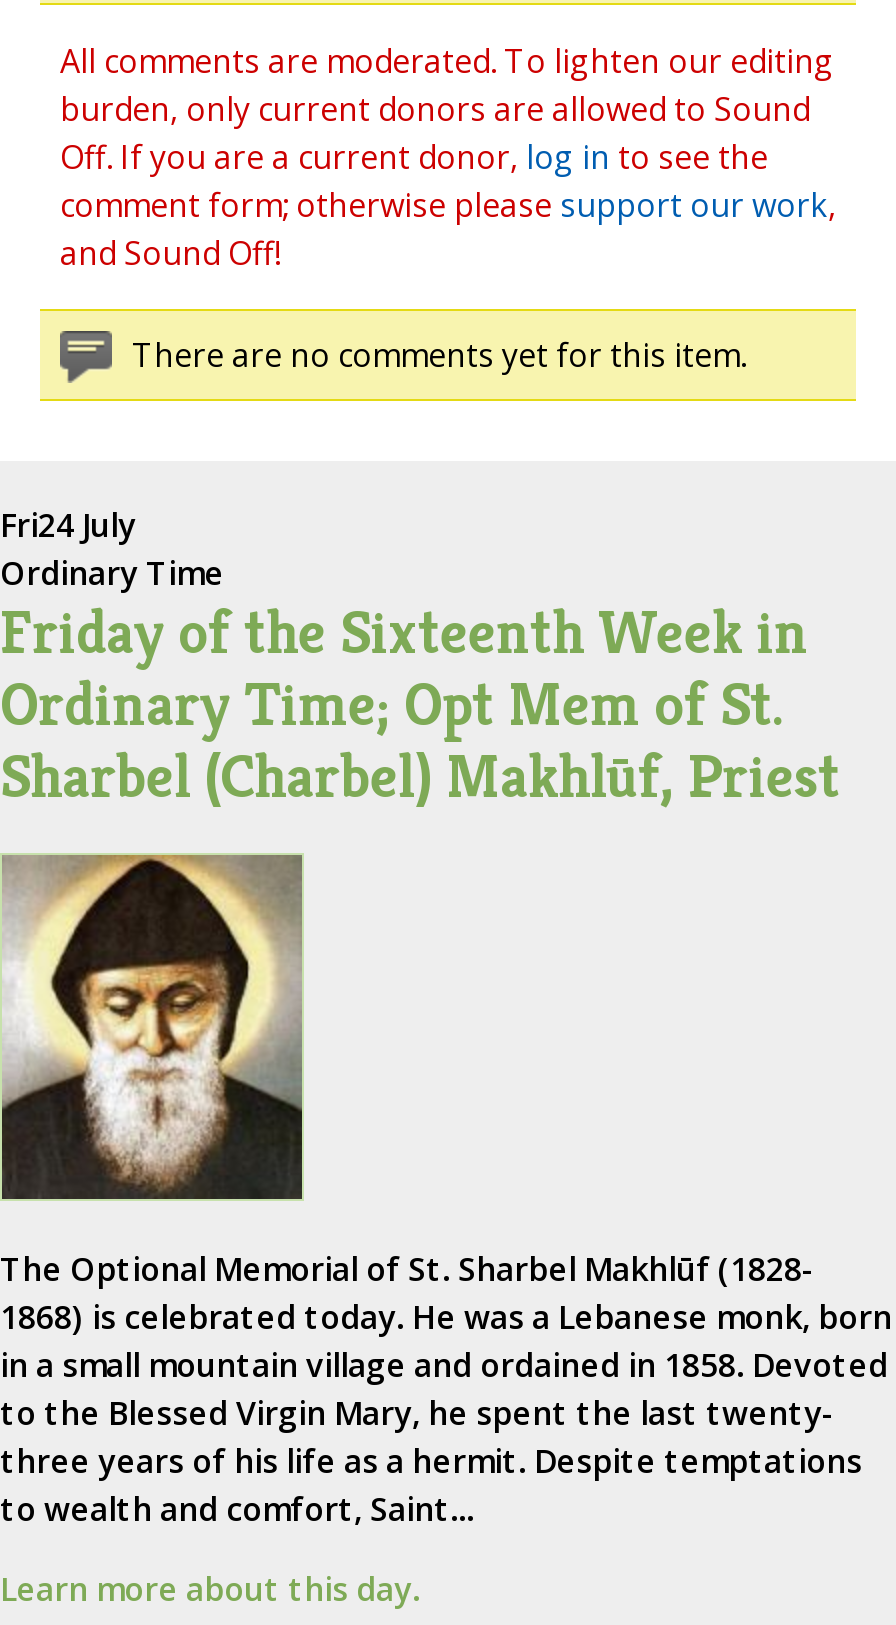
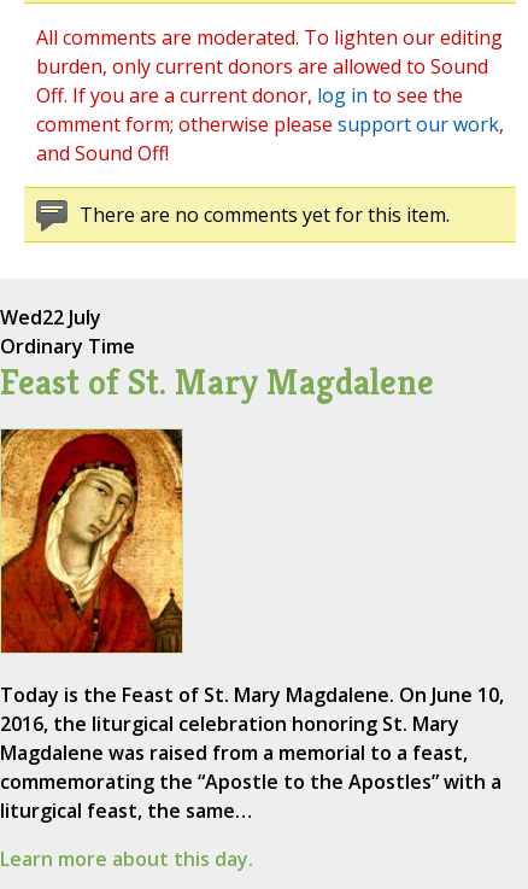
[0,503,136,547] Fri24 July -> [0,304,101,331] Wed22 July
[0,595,840,815] Friday of the Sixteenth Week in | Ordinary Time; Opt Mem of St. | Sharbel (Charbel) Makhlūf, Priest -> [0,360,434,405] Feast of St. Mary Magdalene
[6,853,304,1115] [image] -> [4,502,183,644] [image]
[0,1247,892,1531] The Optional Memorial of St. Sharbel Makhlūf (1828- | 1868) is celebrated today. He was a Lebanese monk, born | in a small mountain village and ordained in 1858. Devoted | to the Blessed Virgin Mary, he spent the last twenty- | three years of his life as a hermit. Despite temptations | to wealth and comfort, Saint… -> [0,682,504,824] Today is the Feast of St. Mary Magdalene. On June 10, | 2016, the liturgical celebration honoring St. Mary | Magdalene was raised from a memorial to a feast, | commemorating the “Apostle to the Apostles” with a | liturgical feast, the same…

